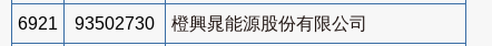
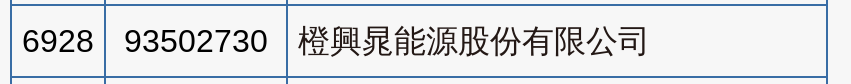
[18,14,367,33] 6921 93502730 橙興晁能源股份有限公司 -> [22,24,650,58] 6928 93502730 橙興晁能源股份有限公司

